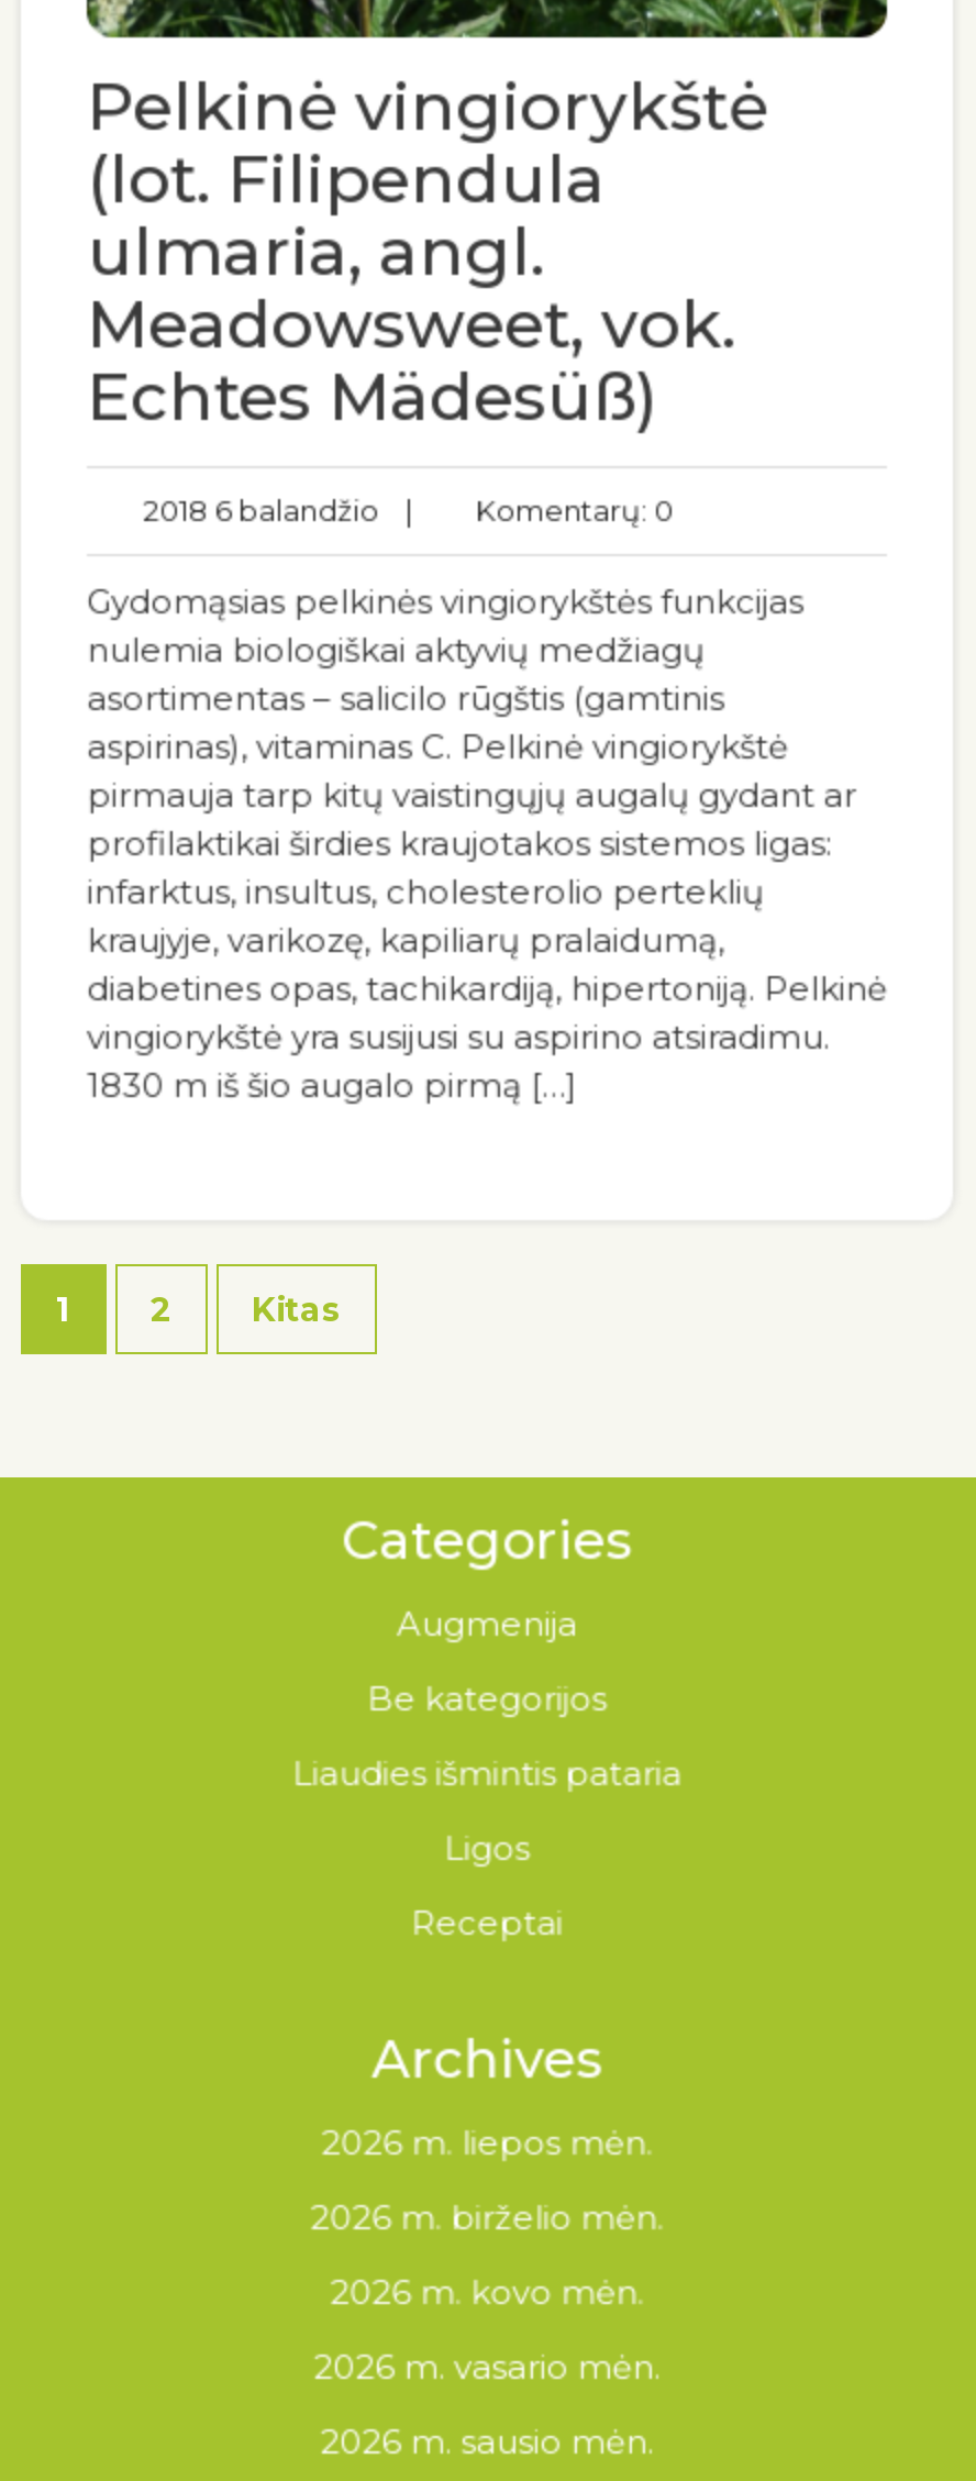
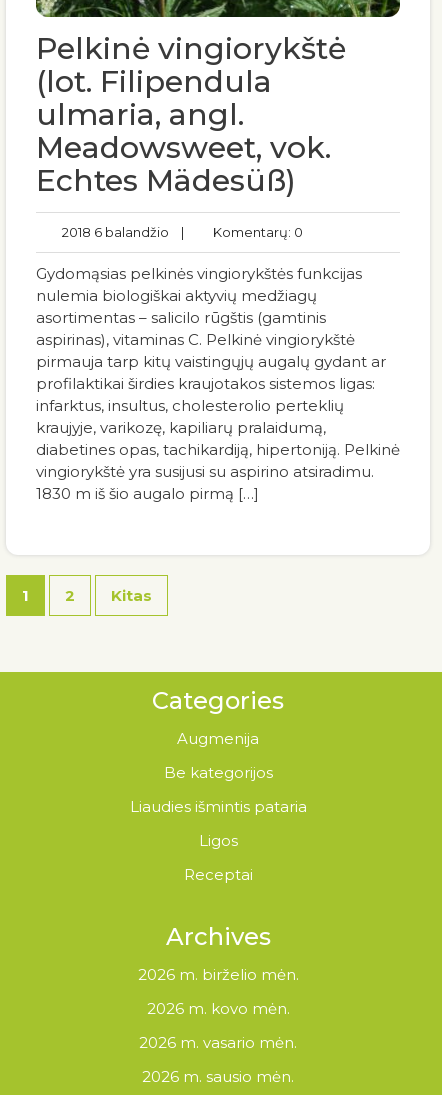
[321,2122,653,2164] 2026 m. liepos mėn. -> none

